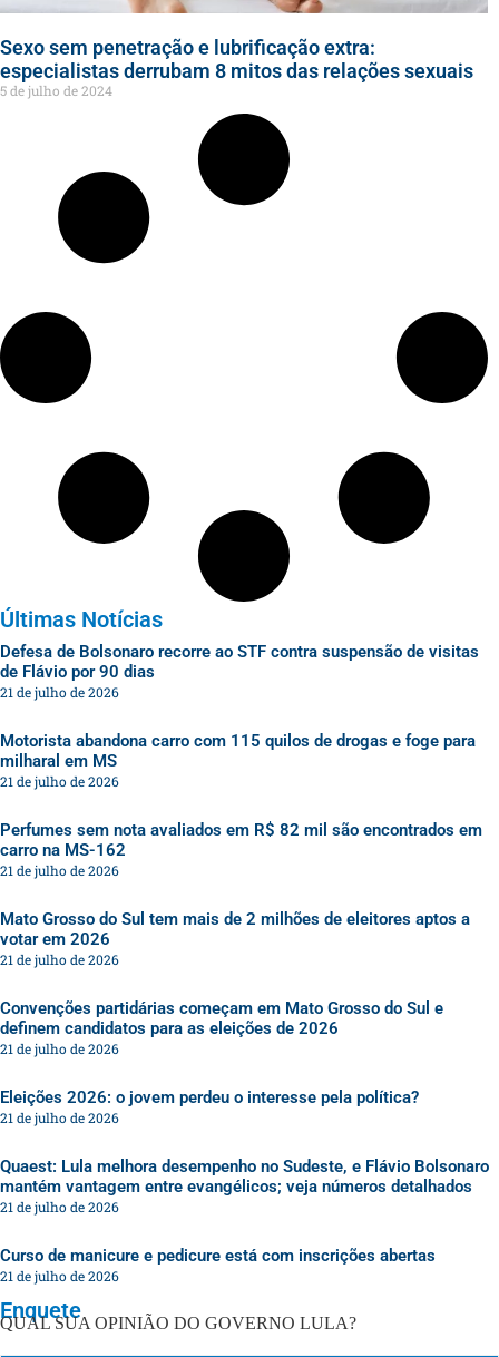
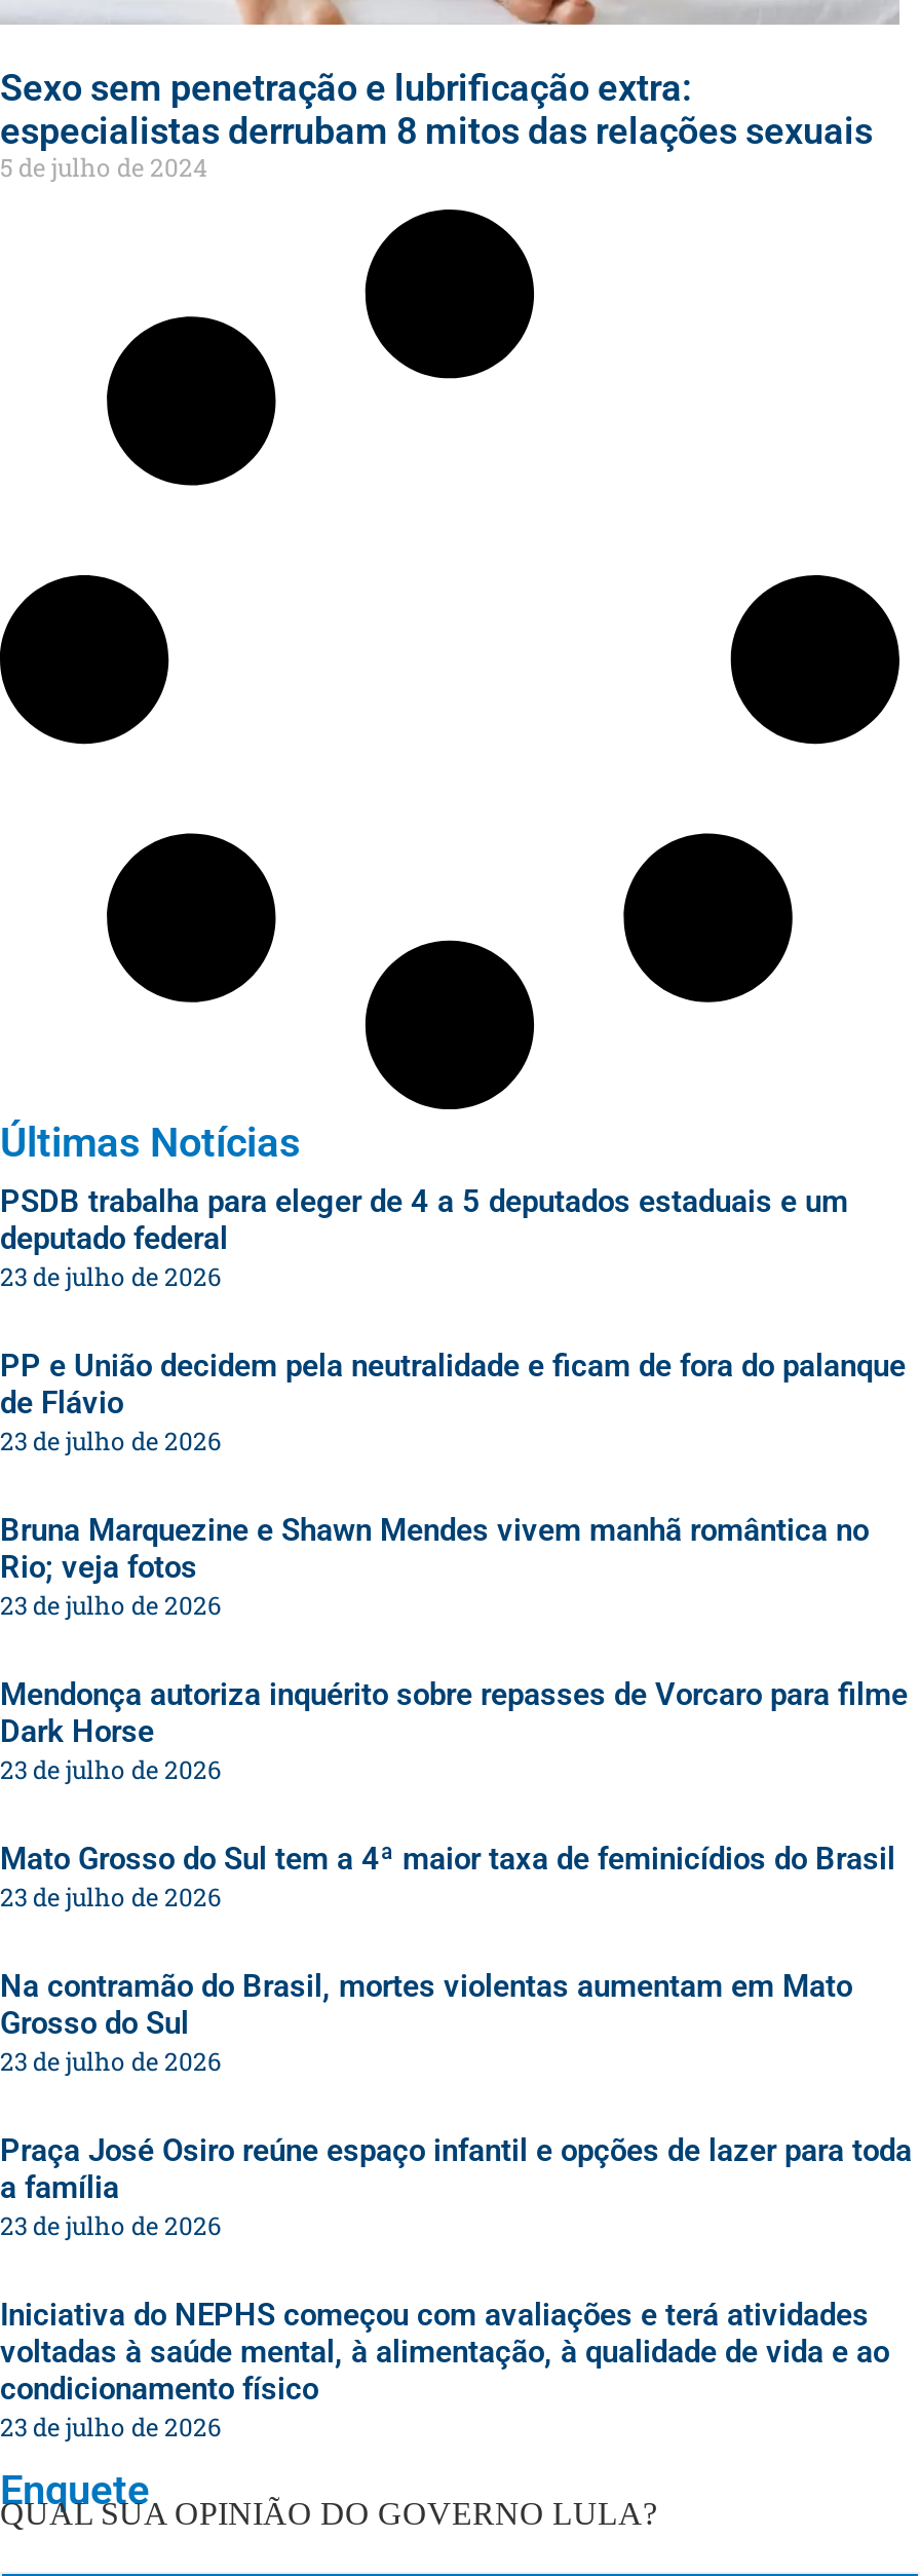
[0,642,479,701] Defesa de Bolsonaro recorre ao STF contra suspensão de visitas | de Flávio por 90 dias | 21 de julho de 2026 -> [0,1183,848,1292] PSDB trabalha para eleger de 4 a 5 deputados estaduais e um | deputado federal | 23 de julho de 2026
[0,731,476,790] Motorista abandona carro com 115 quilos de drogas e foge para | milharal em MS | 21 de julho de 2026 -> [0,1348,906,1456] PP e União decidem pela neutralidade e ficam de fora do palanque | de Flávio | 23 de julho de 2026
[0,820,482,879] Perfumes sem nota avaliados em R$ 82 mil são encontrados em | carro na MS-162 | 21 de julho de 2026 -> [0,1512,869,1621] Bruna Marquezine e Shawn Mendes vivem manhã romântica no | Rio; veja fotos | 23 de julho de 2026
[0,909,470,968] Mato Grosso do Sul tem mais de 2 milhões de eleitores aptos a | votar em 2026 | 21 de julho de 2026 -> [0,1676,908,1785] Mendonça autoriza inquérito sobre repasses de Vorcaro para filme | Dark Horse | 23 de julho de 2026
[0,998,443,1057] Convenções partidárias começam em Mato Grosso do Sul e | definem candidatos para as eleições de 2026 | 21 de julho de 2026 -> [0,1841,895,1912] Mato Grosso do Sul tem a 4ª maior taxa de feminicídios do Brasil | 23 de julho de 2026
[0,1087,419,1126] Eleições 2026: o jovem perdeu o interesse pela política? | 21 de julho de 2026 -> [0,1968,852,2077] Na contramão do Brasil, mortes violentas aumentam em Mato | Grosso do Sul | 23 de julho de 2026
[0,1156,489,1216] Quaest: Lula melhora desempenho no Sudeste, e Flávio Bolsonaro | mantém vantagem entre evangélicos; veja números detalhados | 21 de julho de 2026 -> [0,2132,912,2241] Praça José Osiro reúne espaço infantil e opções de lazer para toda | a família | 23 de julho de 2026
[0,1246,436,1285] Curso de manicure e pedicure está com inscrições abertas | 21 de julho de 2026 -> [0,2297,889,2442] Iniciativa do NEPHS começou com avaliações e terá atividades | voltadas à saúde mental, à alimentação, à qualidade de vida e ao | condicionamento físico | 23 de julho de 2026

